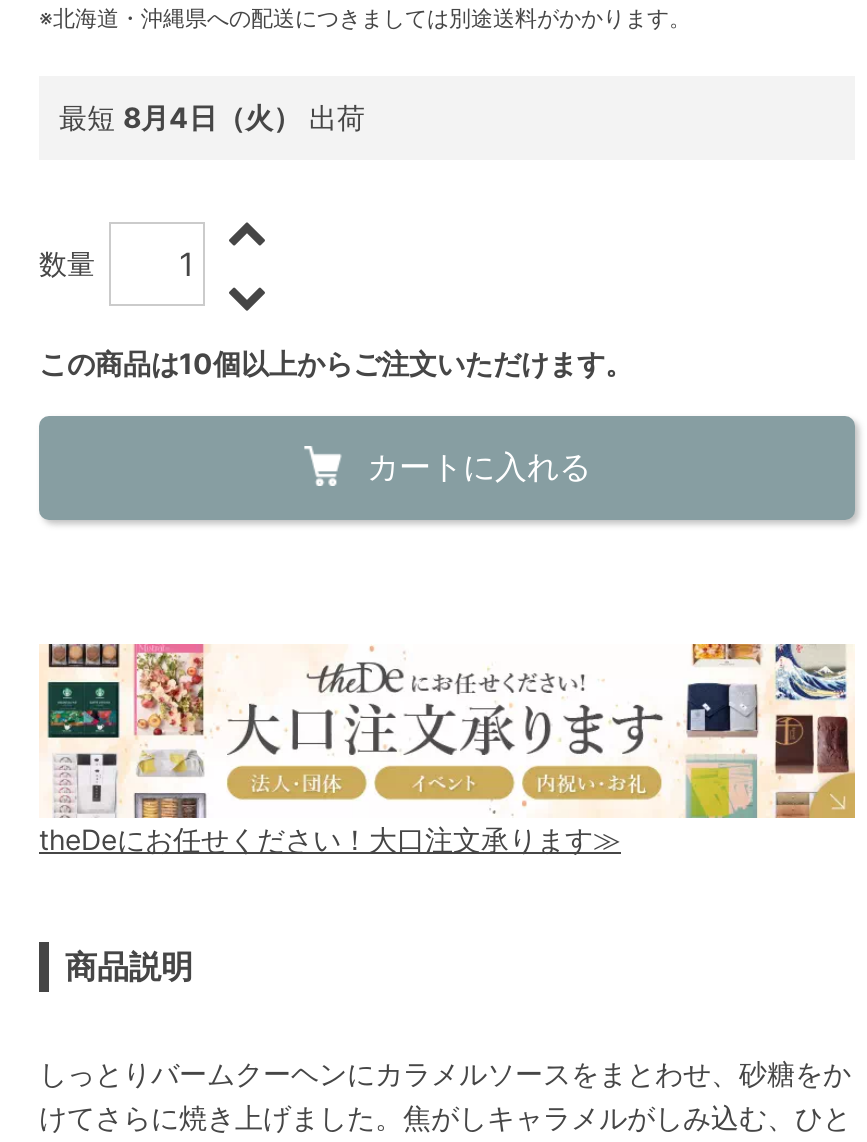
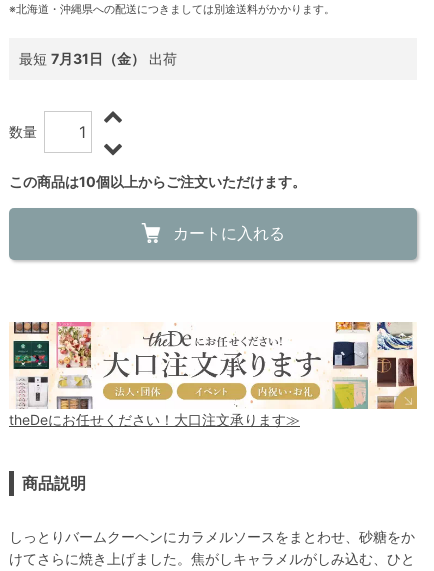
[59,99,365,133] 最短8月4日（火）出荷 -> [19,50,177,67] 最短7月31日（金）出荷

